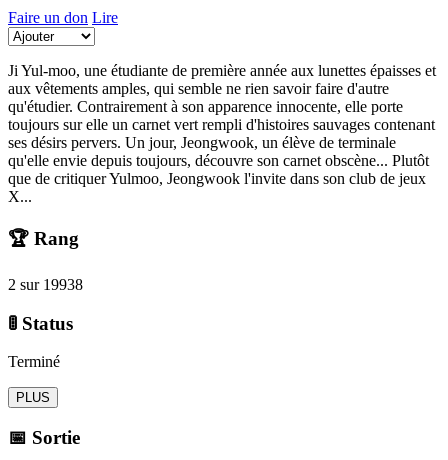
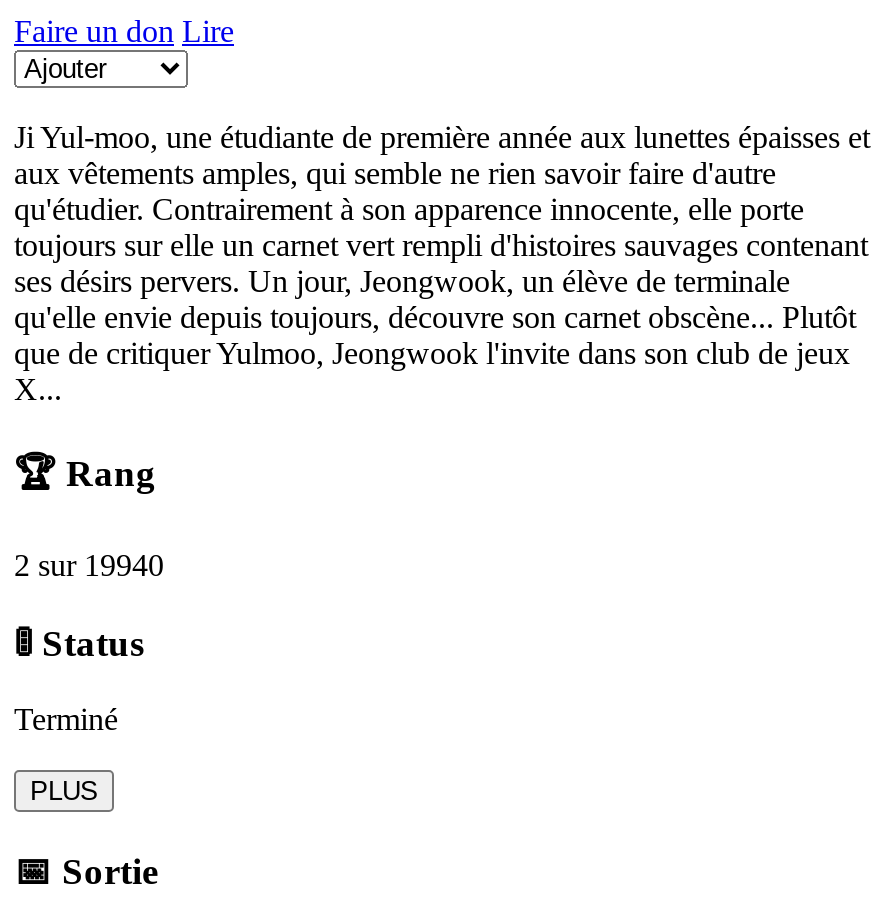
[8,276,83,293] 2 sur 19938 -> [14,548,164,582] 2 sur 19940

